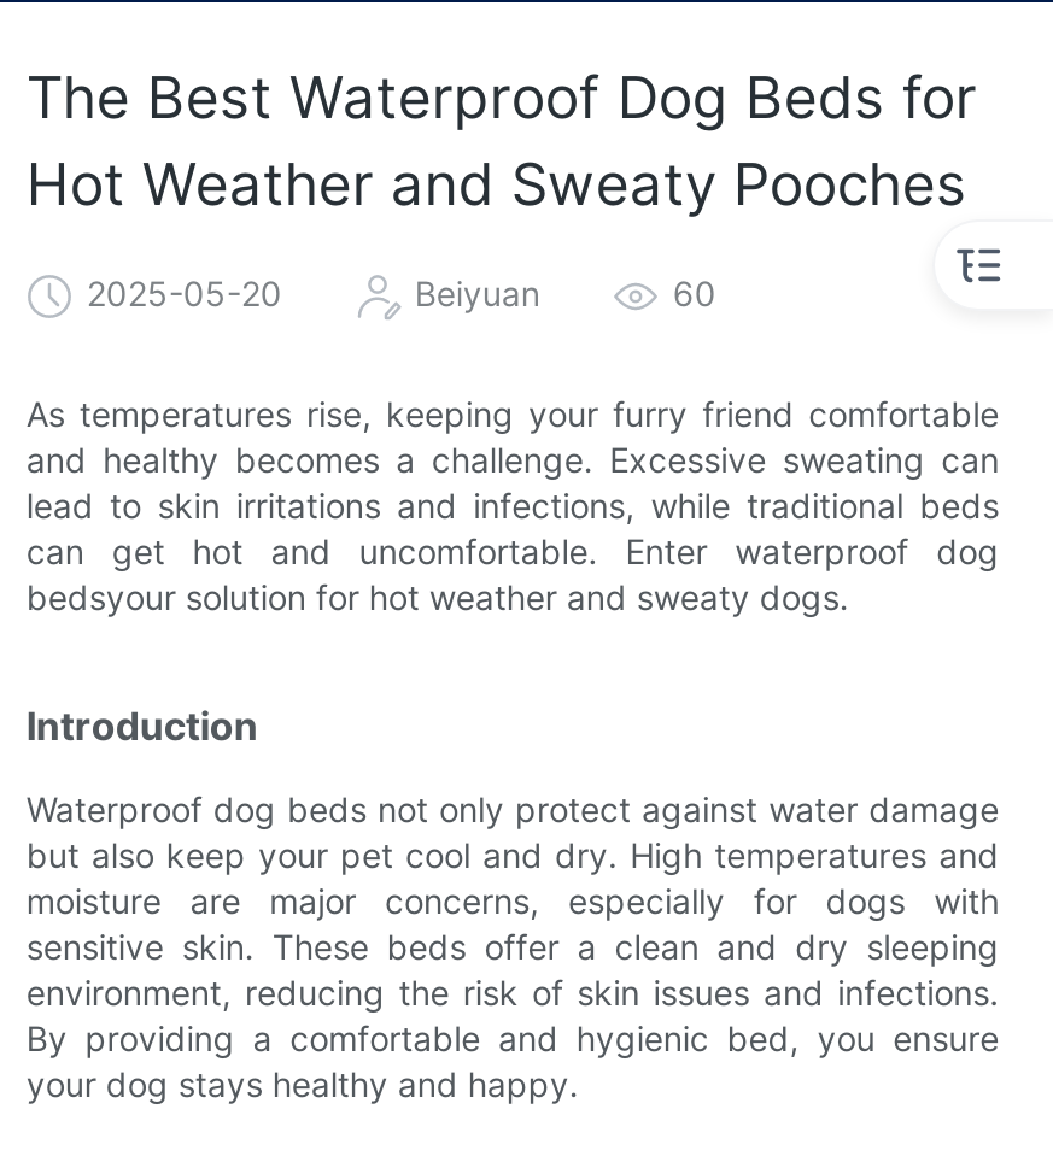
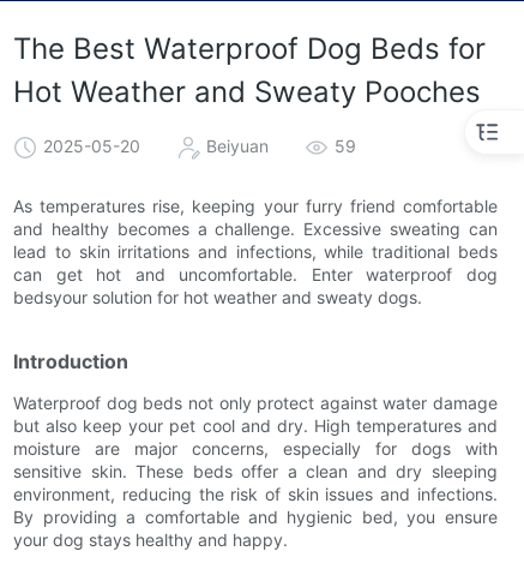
[673,272,716,313] 60 -> [335,136,357,156] 59

